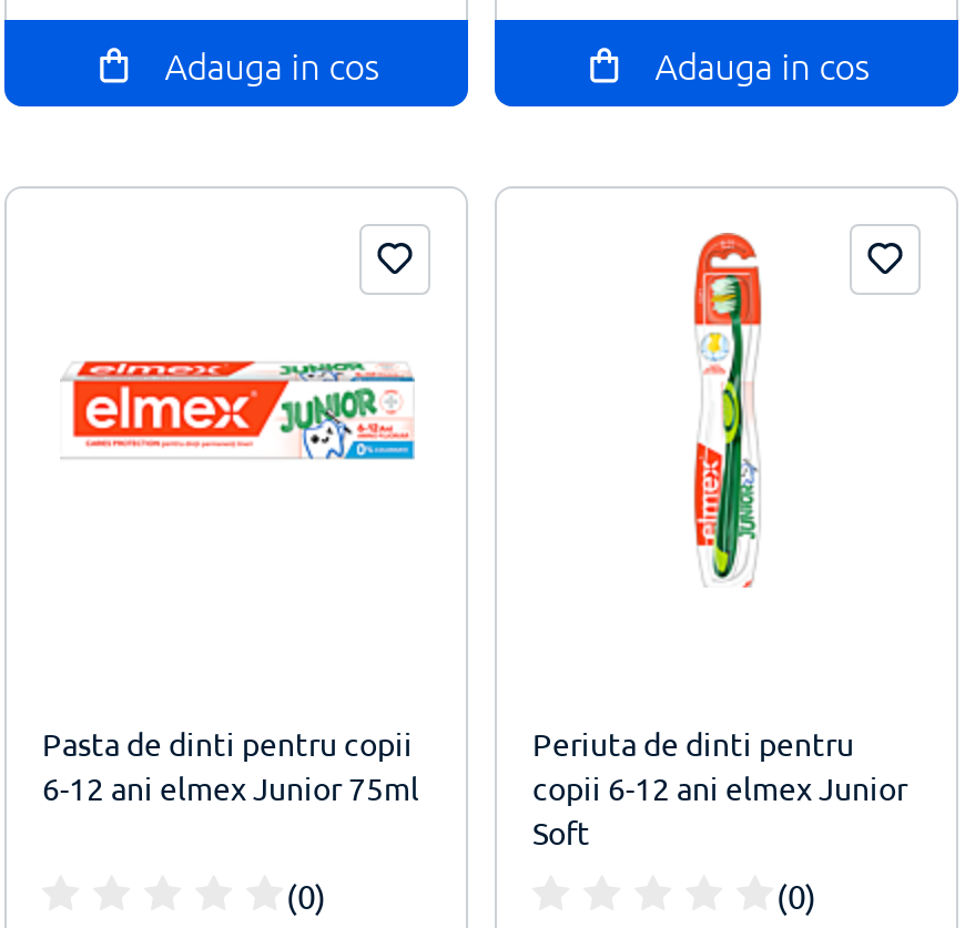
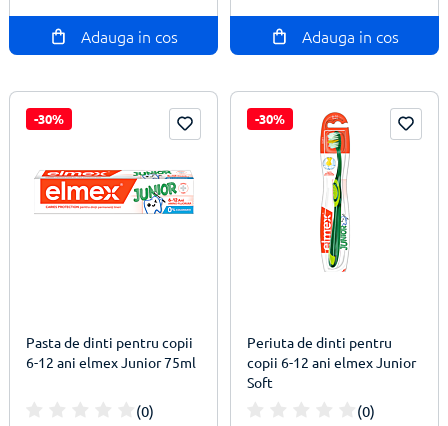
none -> [34,110,64,127] -30%
none -> [255,110,285,127] -30%

